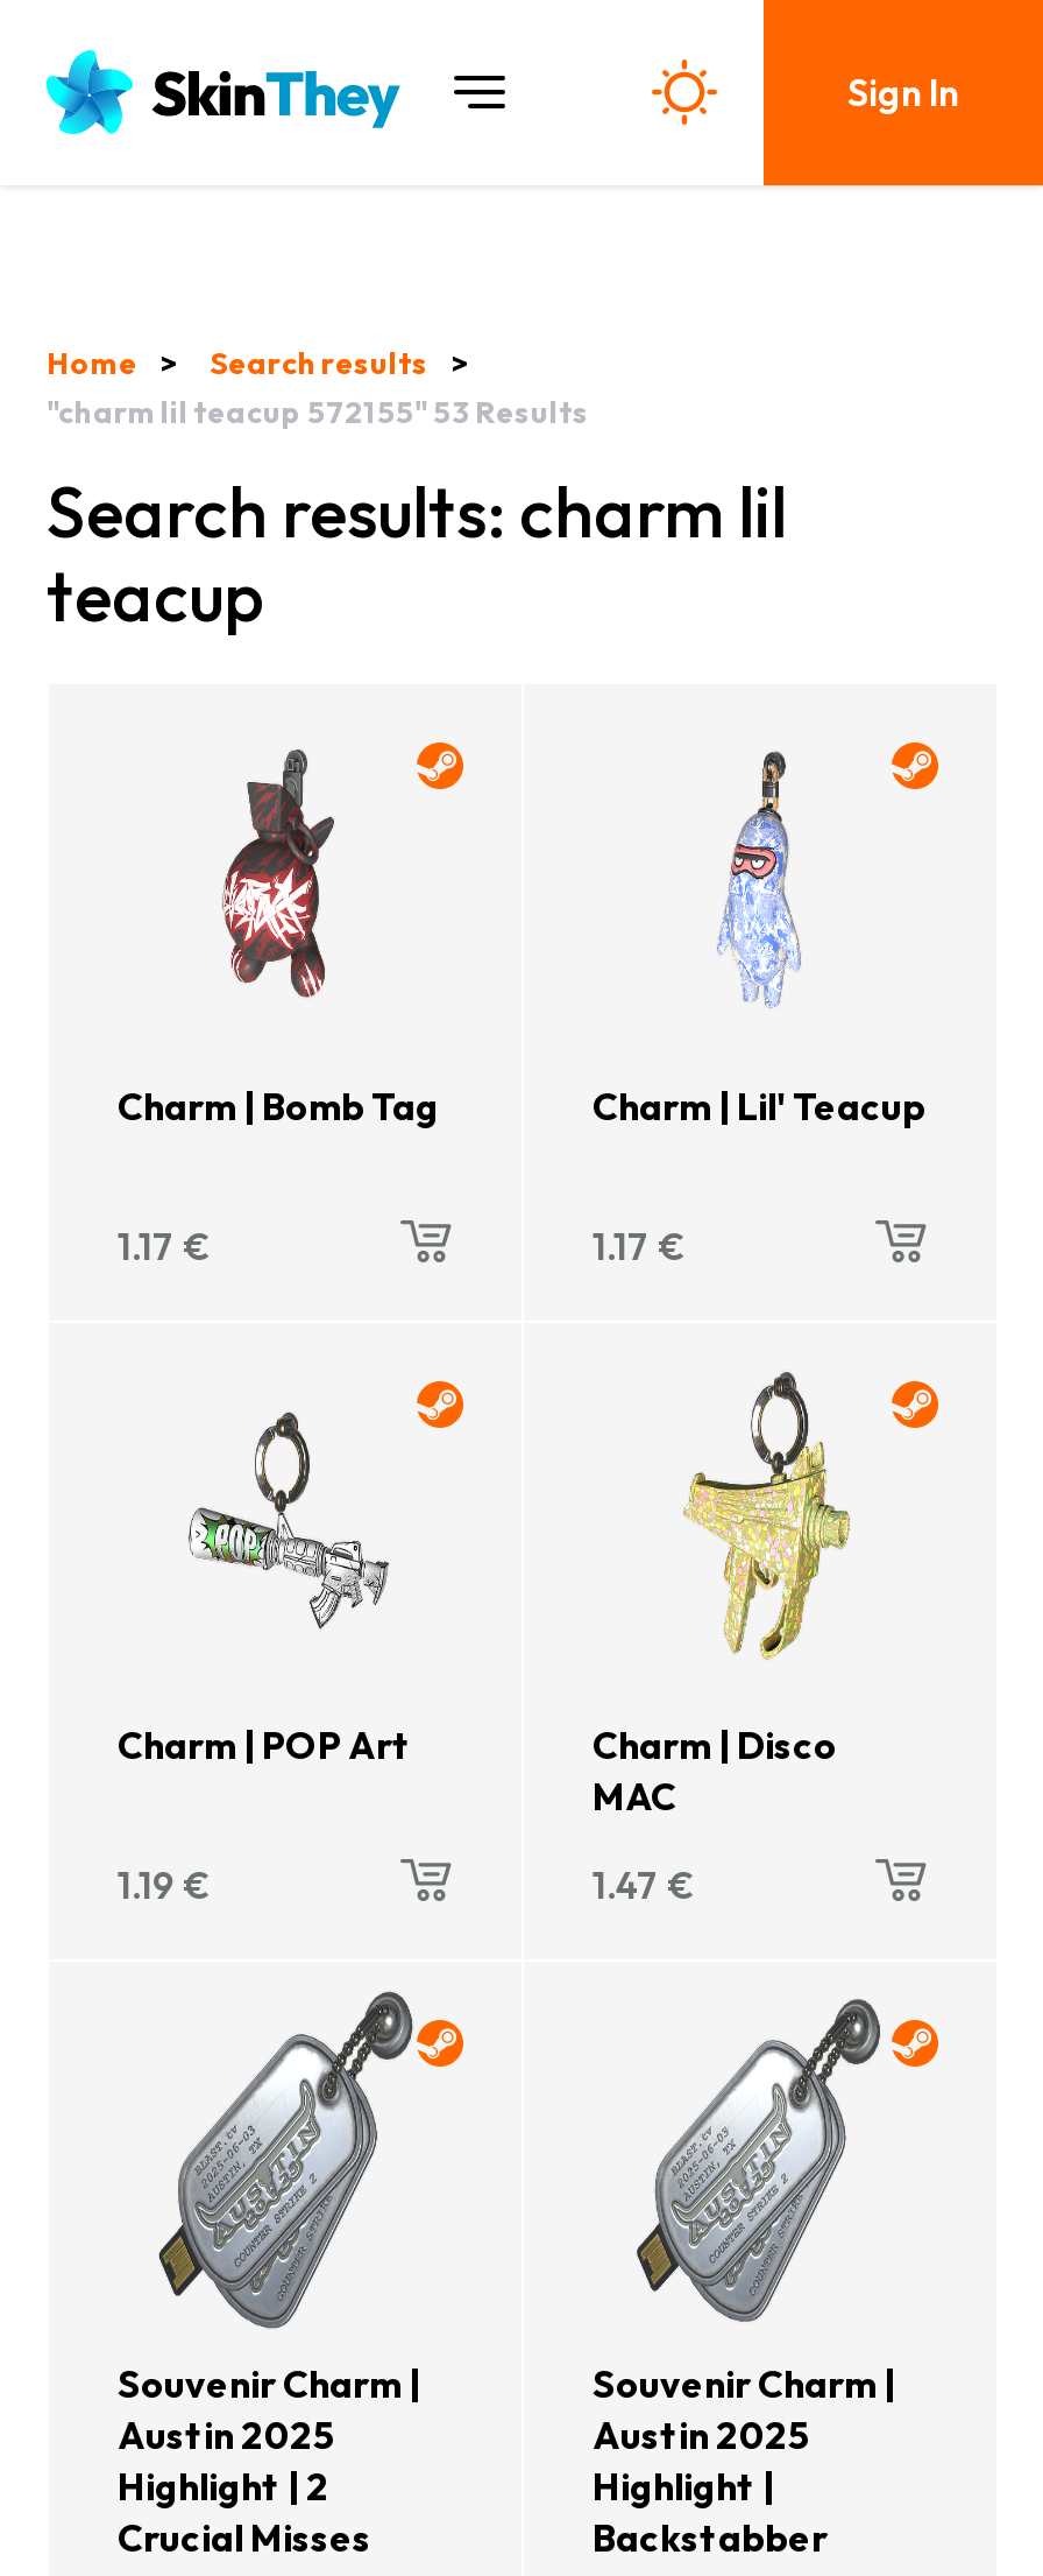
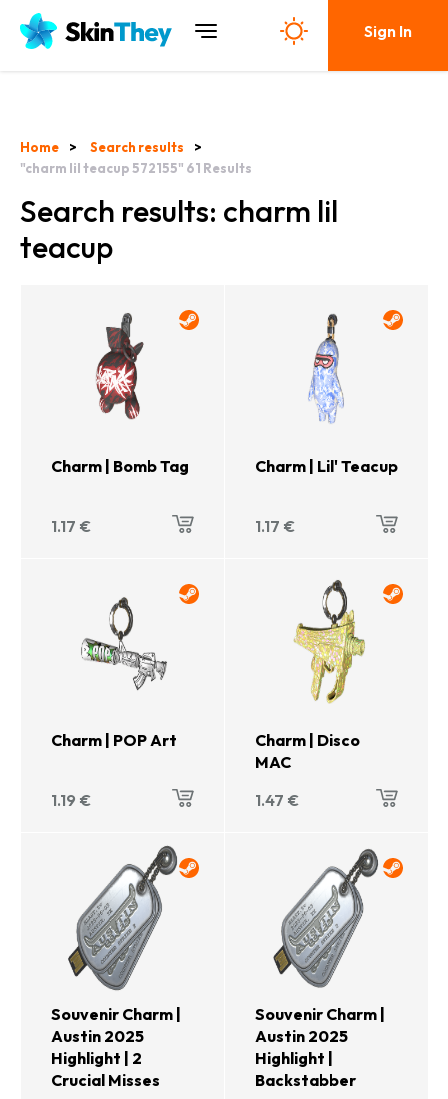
[47,393,589,430] "charm lil teacup 572155" 53 Results -> [20,160,252,176] "charm lil teacup 572155" 61 Results

